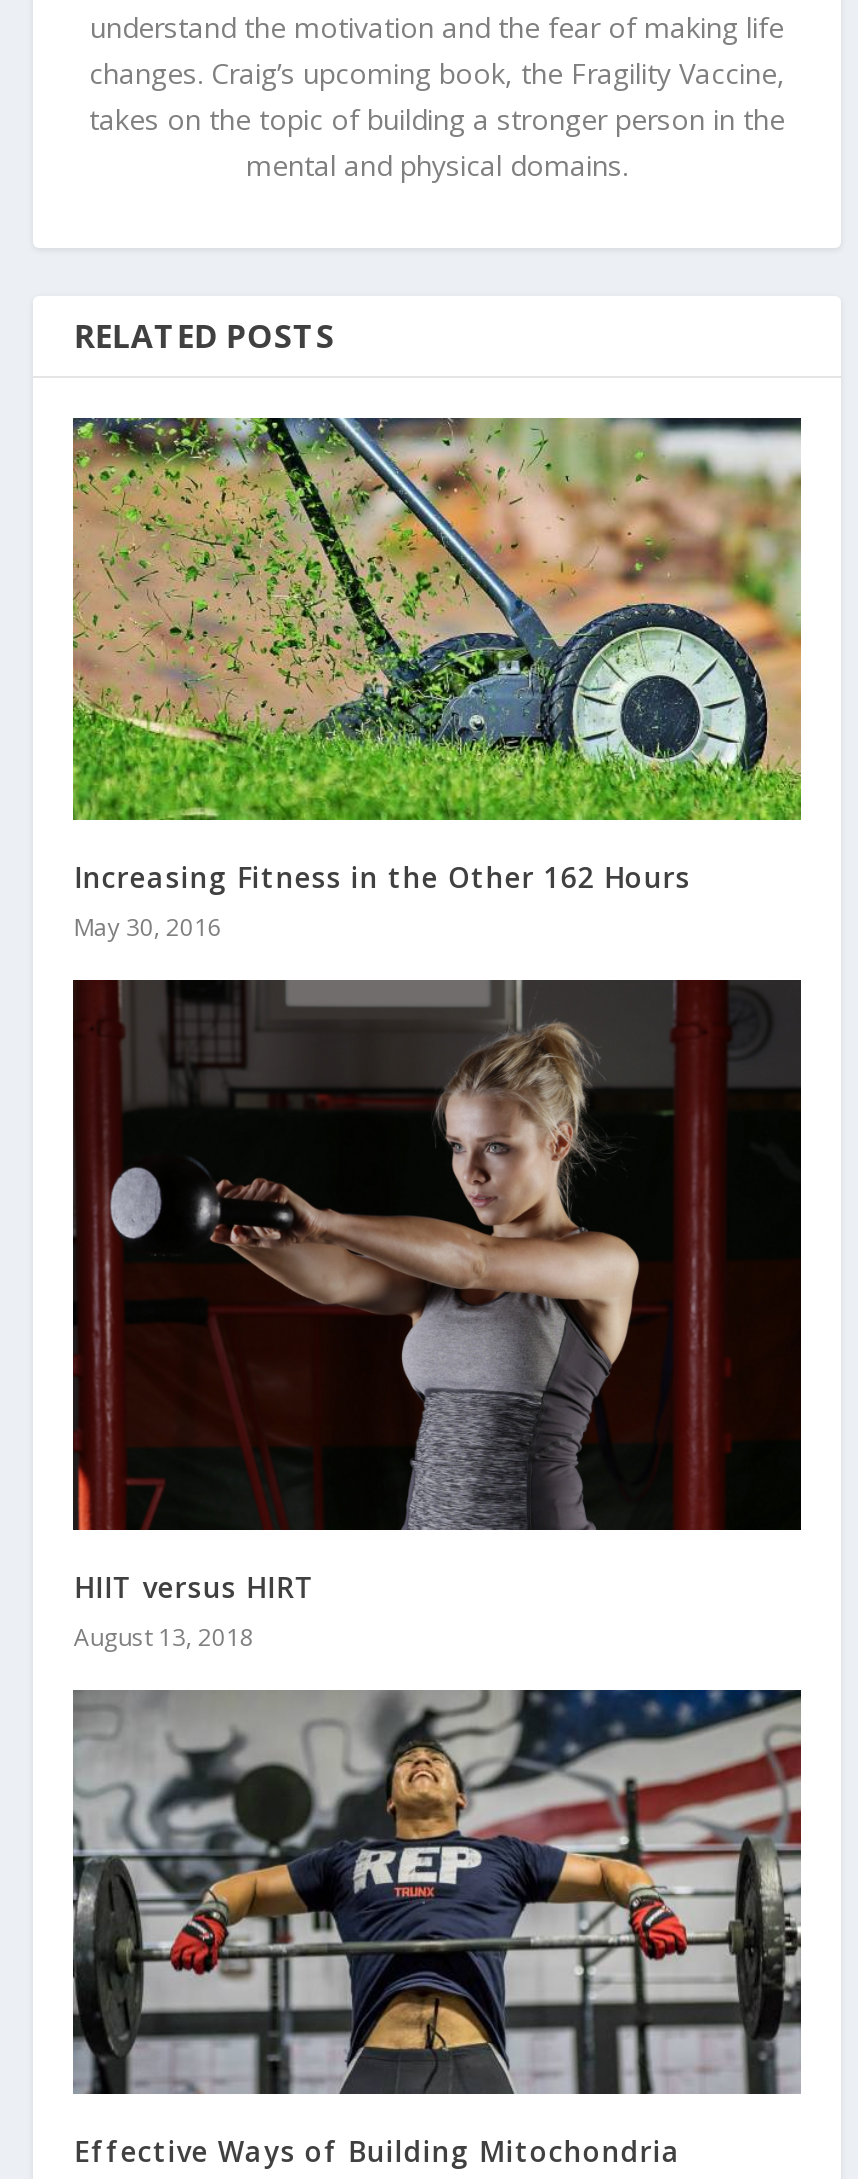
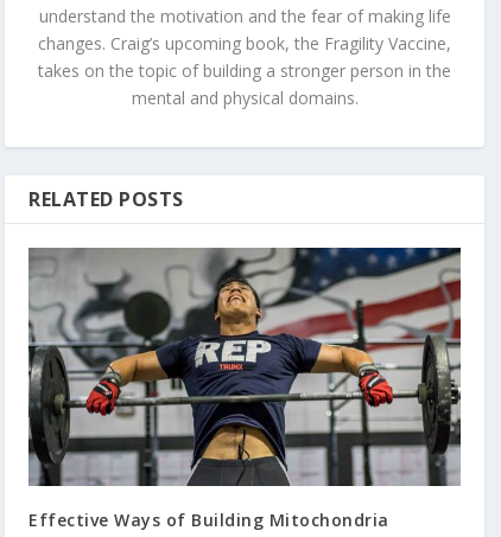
[71,416,803,944] [image] | Increasing Fitness in the Other 162 Hours | May 30, 2016 -> none
[71,978,803,1654] [image] | HIIT versus HIRT | August 13, 2018 -> none

